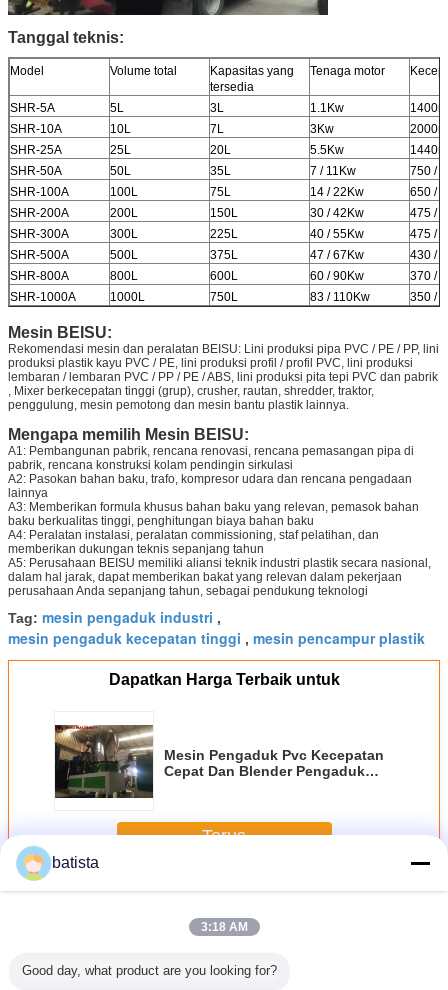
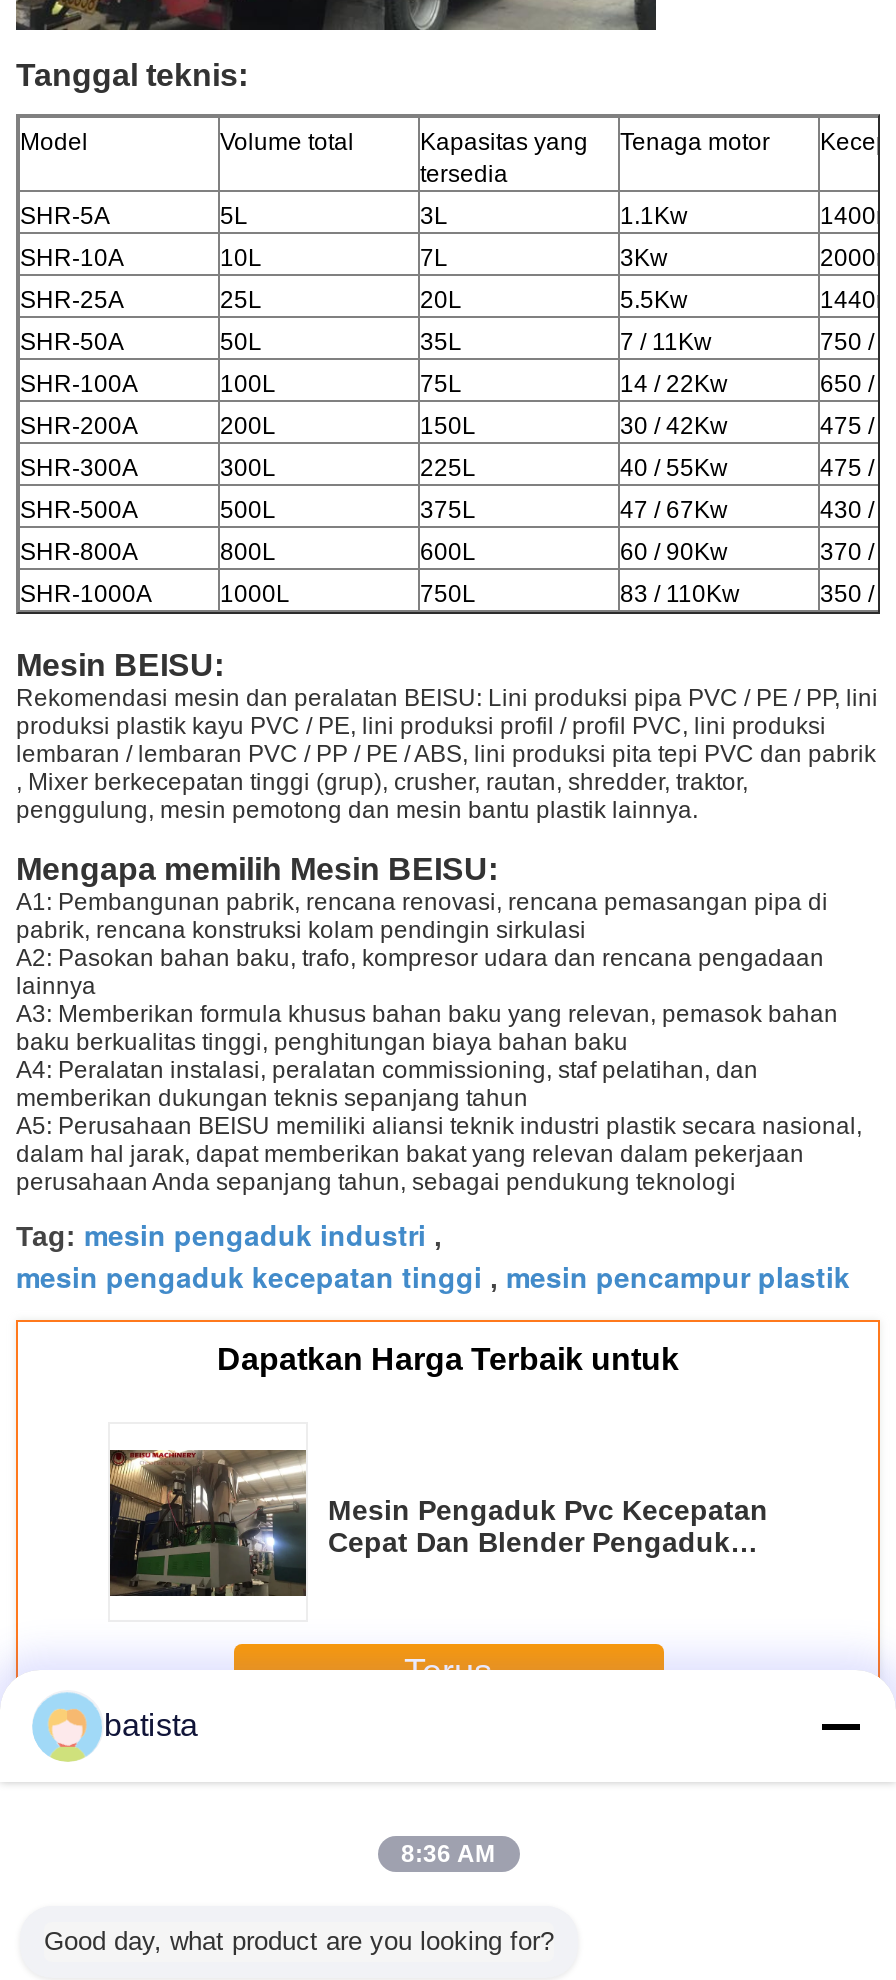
[200,920,247,934] 3:18 AM -> [401,1840,495,1868] 8:36 AM

